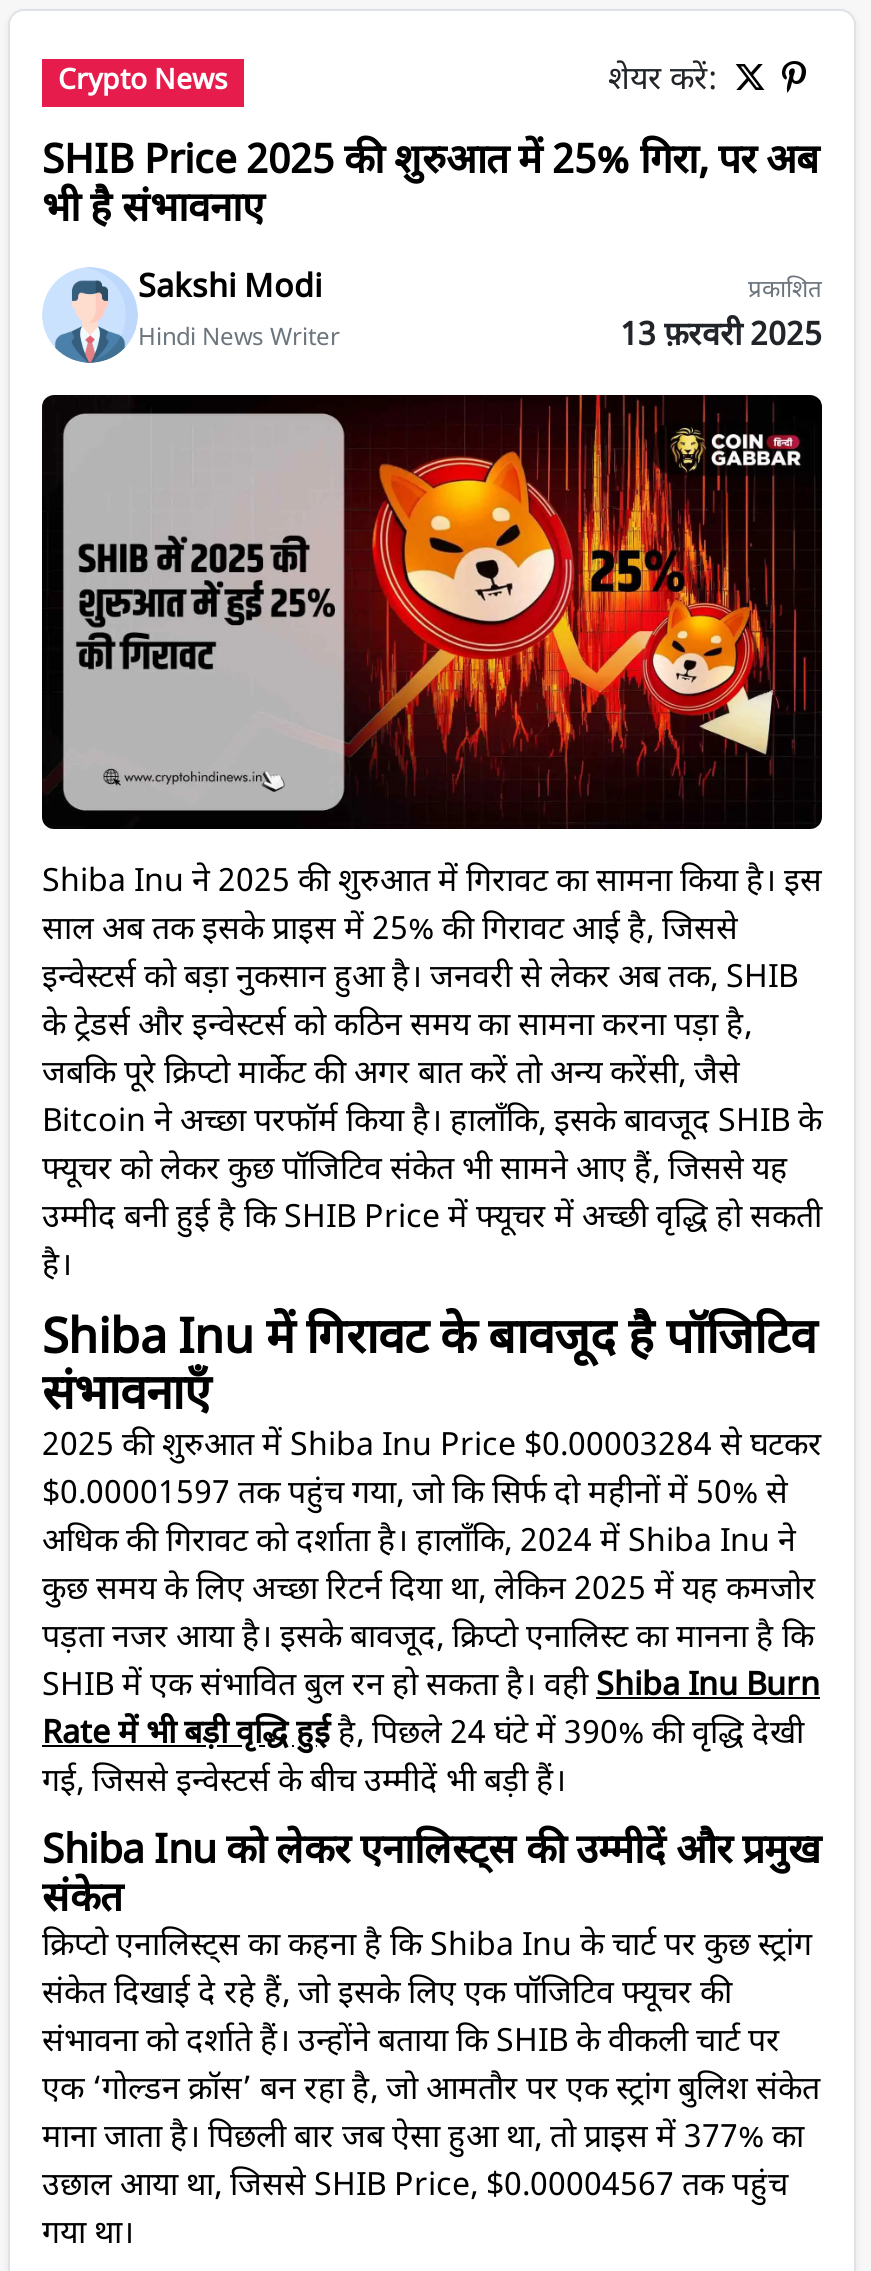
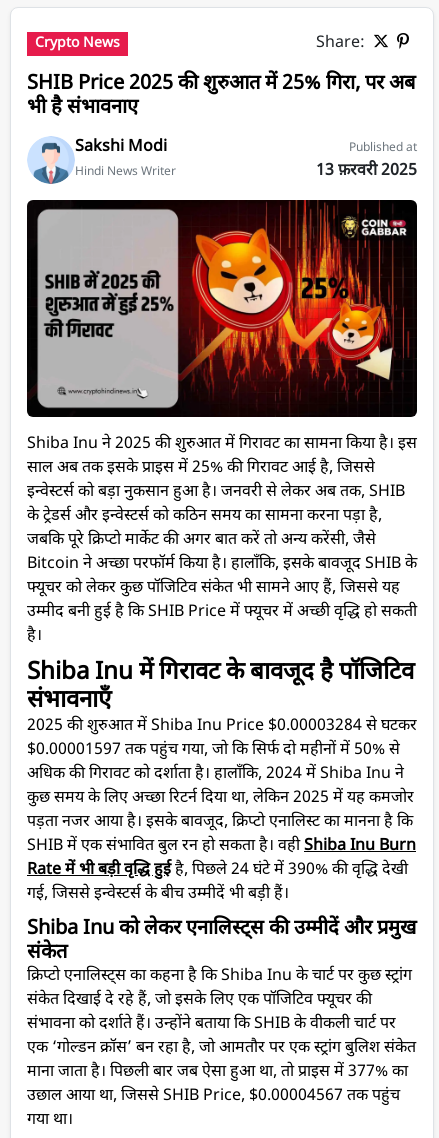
[608,61,718,103] शेयर करें: -> [316,33,365,54] Share:
[748,275,822,307] प्रकाशित -> [349,140,417,156] Published at

